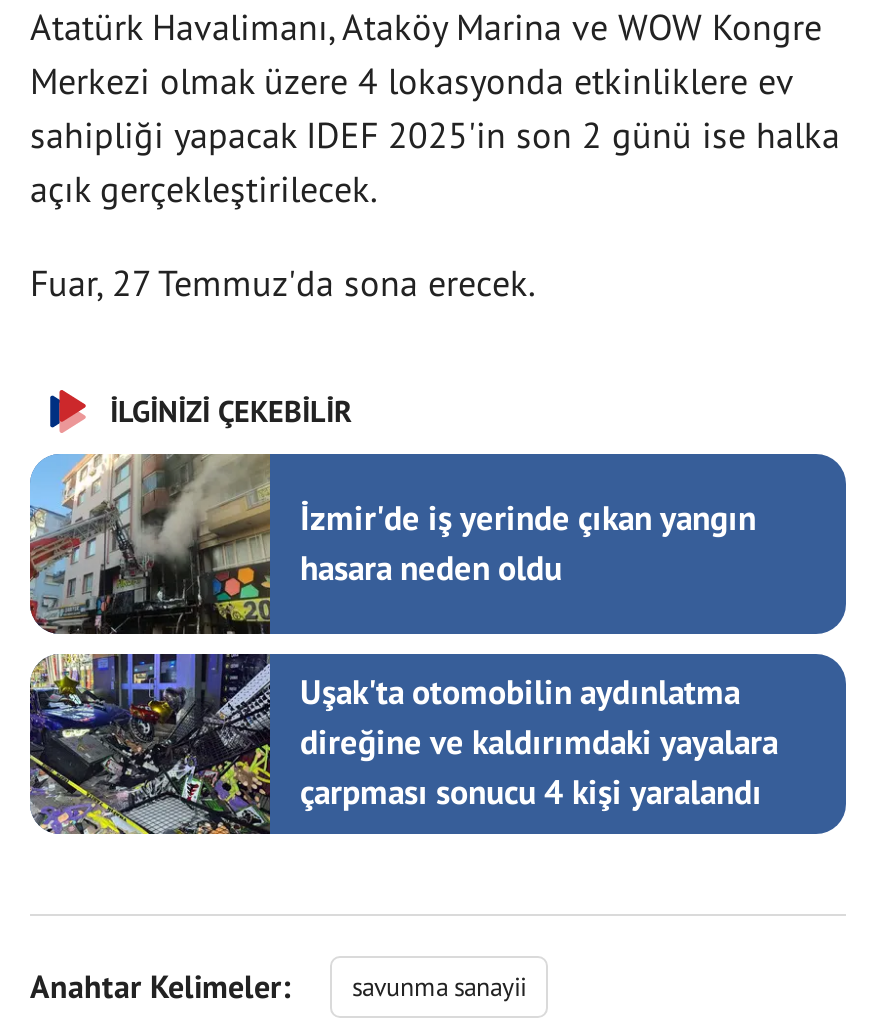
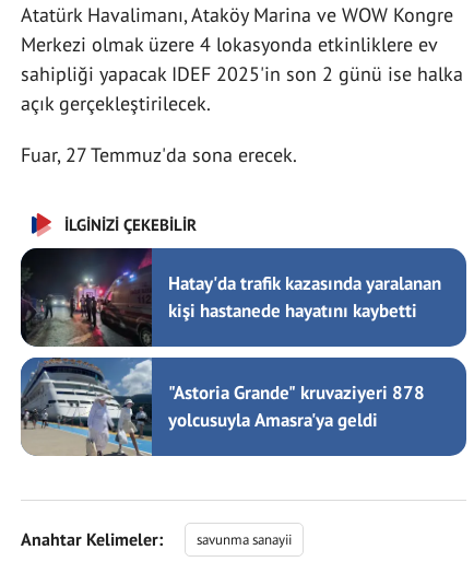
[28,452,756,636] [image] | İzmir'de iş yerinde çıkan yangın | hasara neden oldu -> [20,247,441,348] [image] | Hatay'da trafik kazasında yaralanan | kişi hastanede hayatını kaybetti
[28,652,778,836] [image] | Uşak'ta otomobilin aydınlatma | direğine ve kaldırımdaki yayalara | çarpması sonucu 4 kişi yaralandı -> [20,356,425,457] [image] | "Astoria Grande" kruvaziyeri 878 | yolcusuyla Amasra'ya geldi

